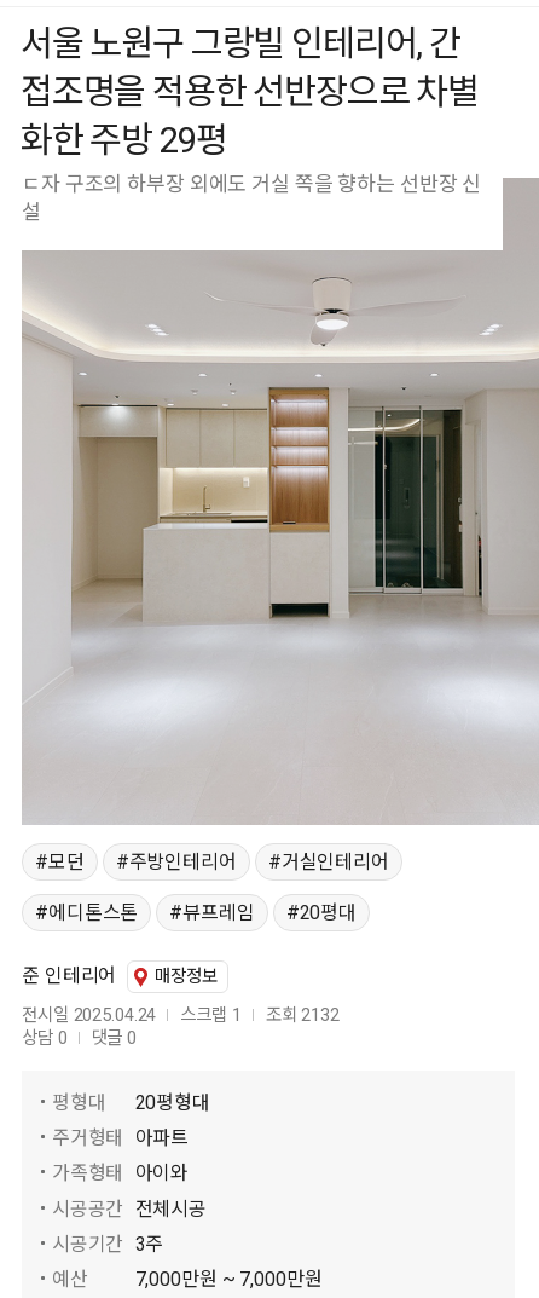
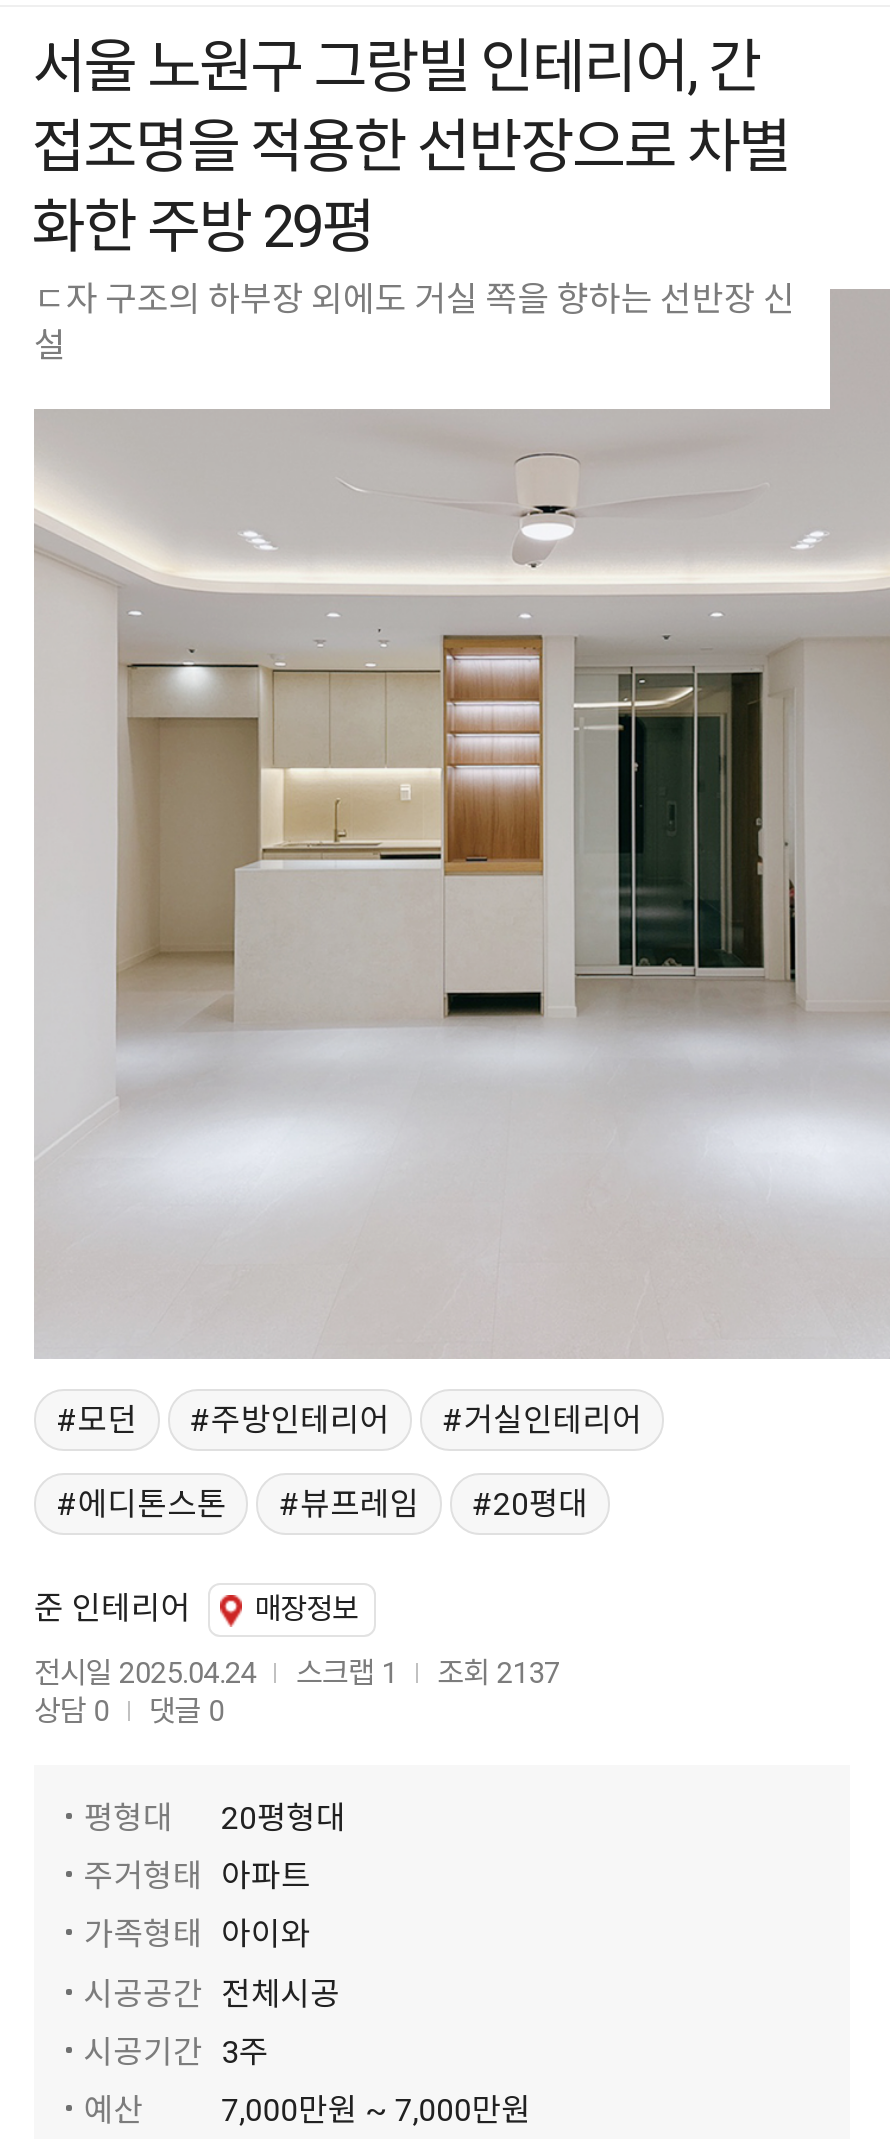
[22,1004,339,1026] 전시일 2025.04.24 스크랩 1 조회 2132 -> [34,1655,560,1691] 전시일 2025.04.24 스크랩 1 조회 2137

